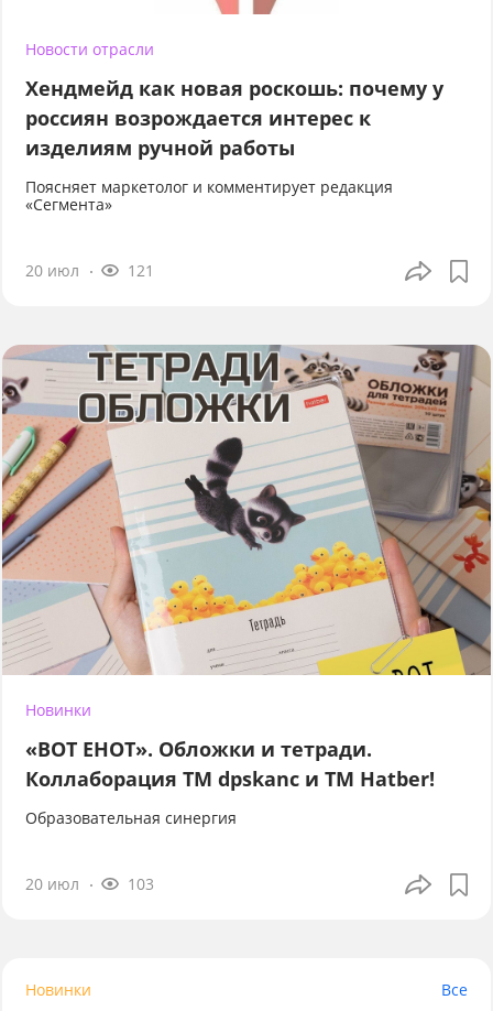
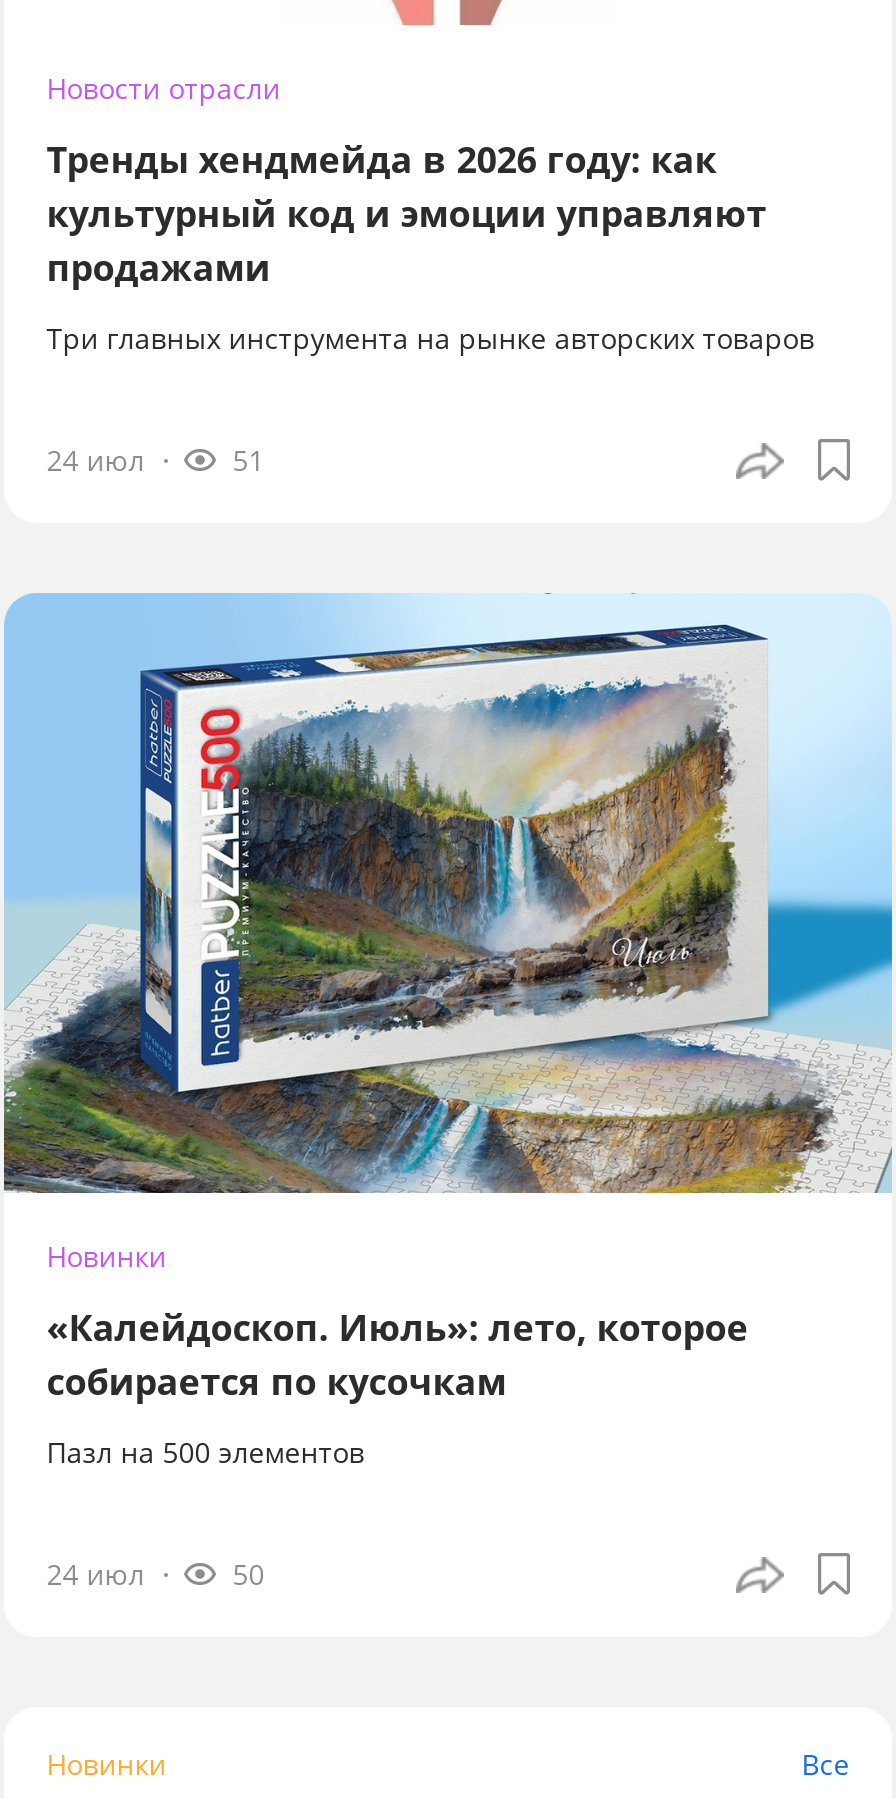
[26,75,444,161] Хендмейд как новая роскошь: почему у | россиян возрождается интерес к | изделиям ручной работы -> [47,136,767,292] Тренды хендмейда в 2026 году: как | культурный код и эмоции управляют | продажами
[26,176,393,215] Поясняет маркетолог и комментирует редакция | «Сегмента» -> [47,320,815,358] Три главных инструмента на рынке авторских товаров
[26,260,154,281] 20 июл | 121 -> [47,441,265,479] 24 июл | 51
[3,344,490,676] [image] -> [6,592,890,1194] [image]
[26,735,435,792] «ВОТ ЕНОТ». Обложки и тетради. | Коллаборация TM dpskanc и ТМ Hatber! -> [47,1304,749,1406] «Калейдоскоп. Июль»: лето, которое | собирается по кусочкам
[26,807,237,828] Образовательная синергия -> [47,1434,365,1472] Пазл на 500 элементов
[26,874,154,895] 20 июл | 103 -> [47,1555,265,1593] 24 июл | 50

